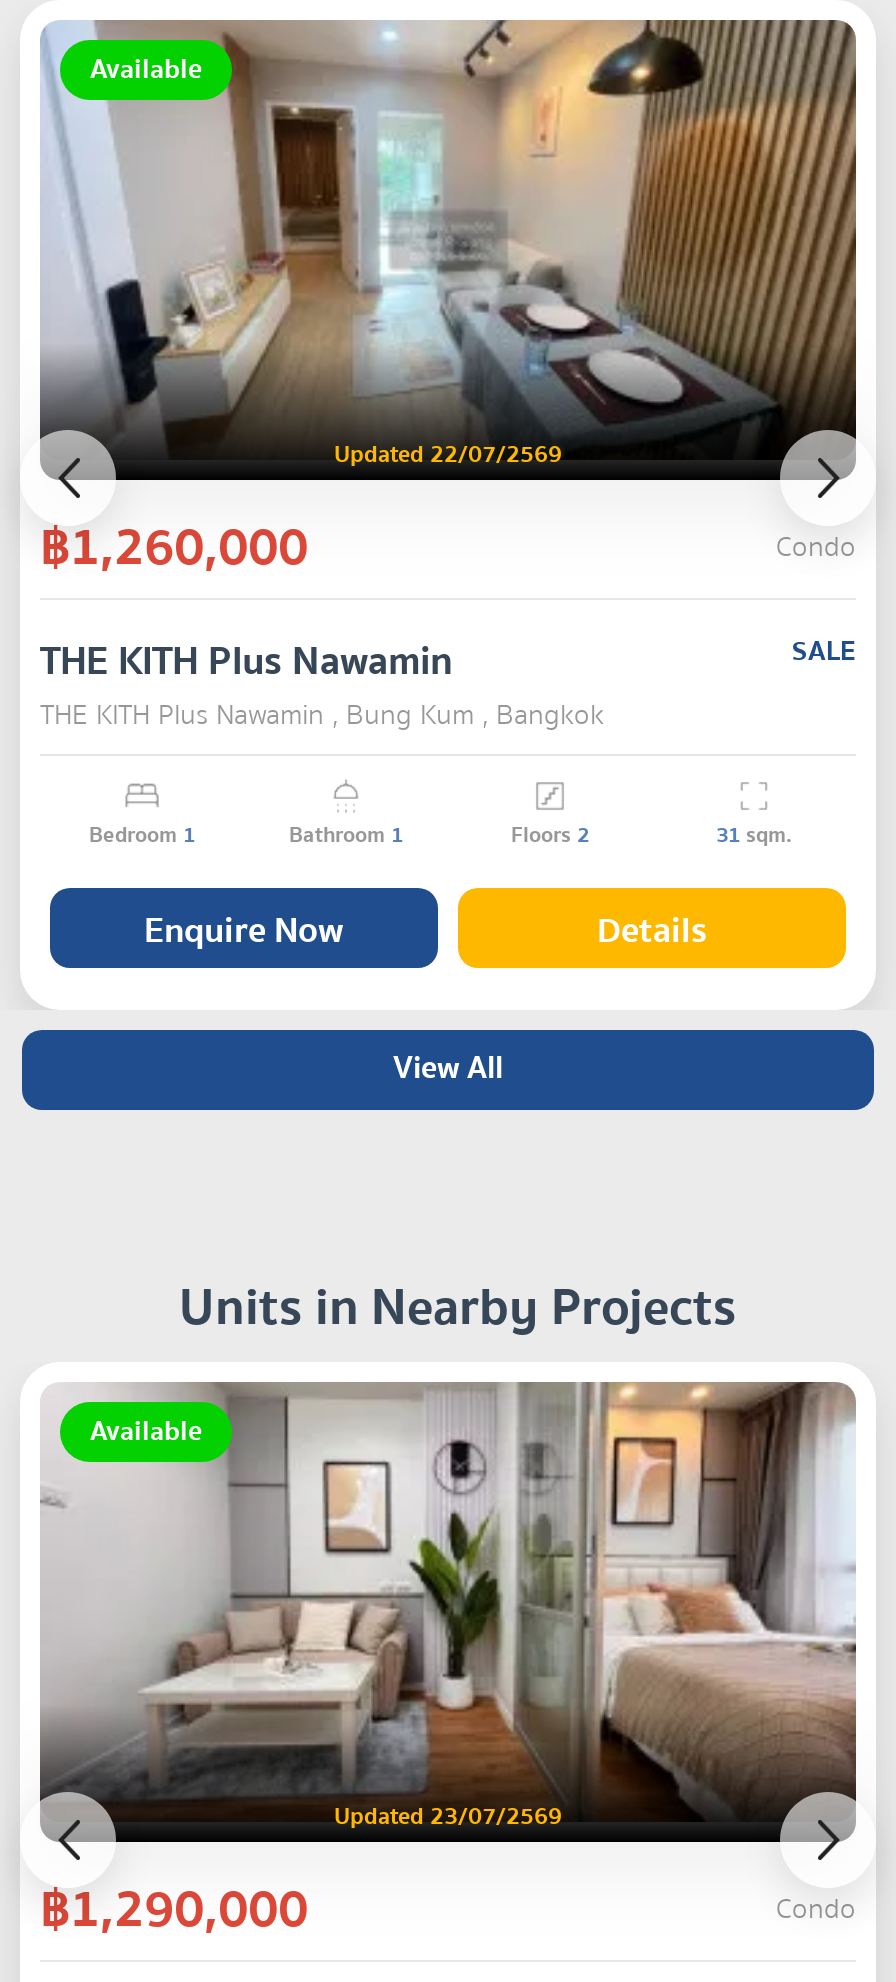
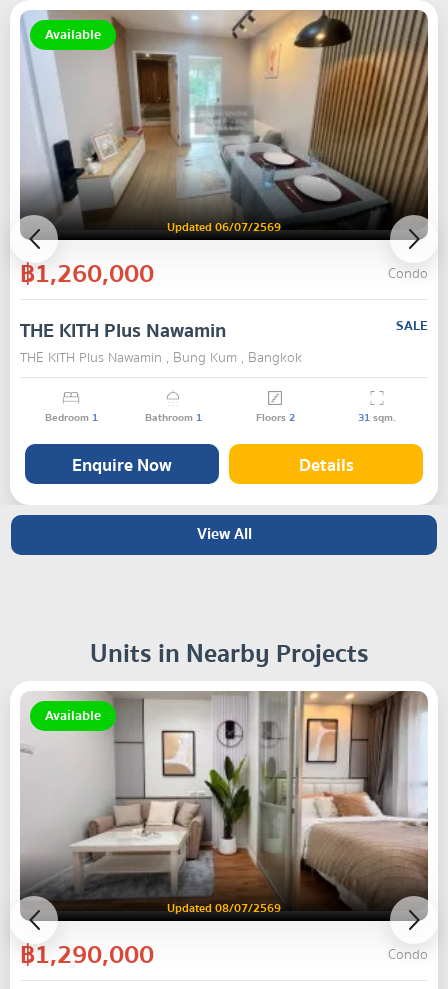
[334,435,562,473] Updated 22/07/2569 -> [167,217,281,236] Updated 06/07/2569
[334,1797,562,1835] Updated 23/07/2569 -> [167,898,281,917] Updated 08/07/2569

